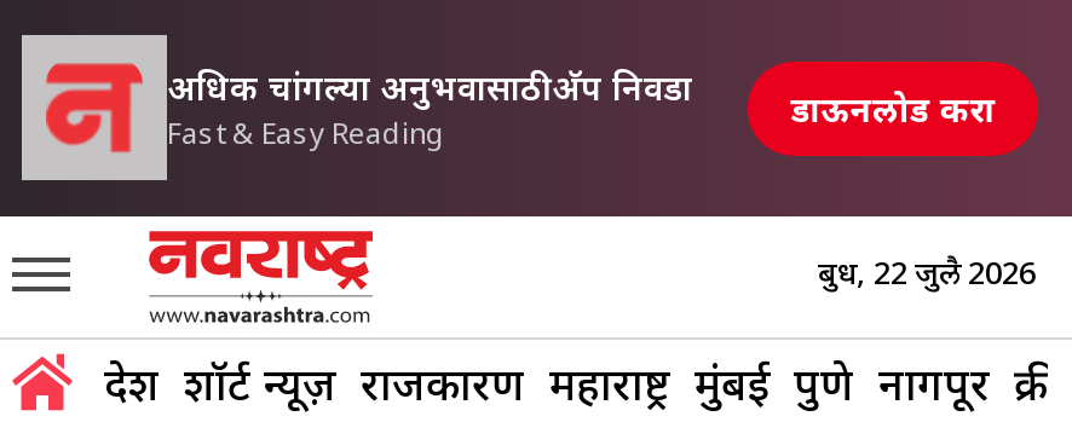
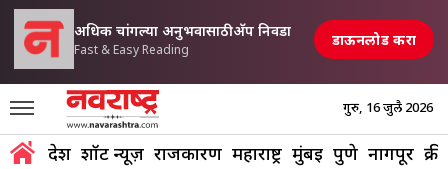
[818,250,1036,294] बुध, 22 जुलै 2026 -> [343,98,433,116] गुरु, 16 जुलै 2026

